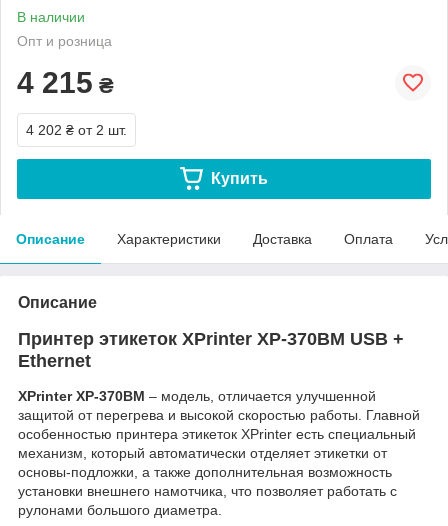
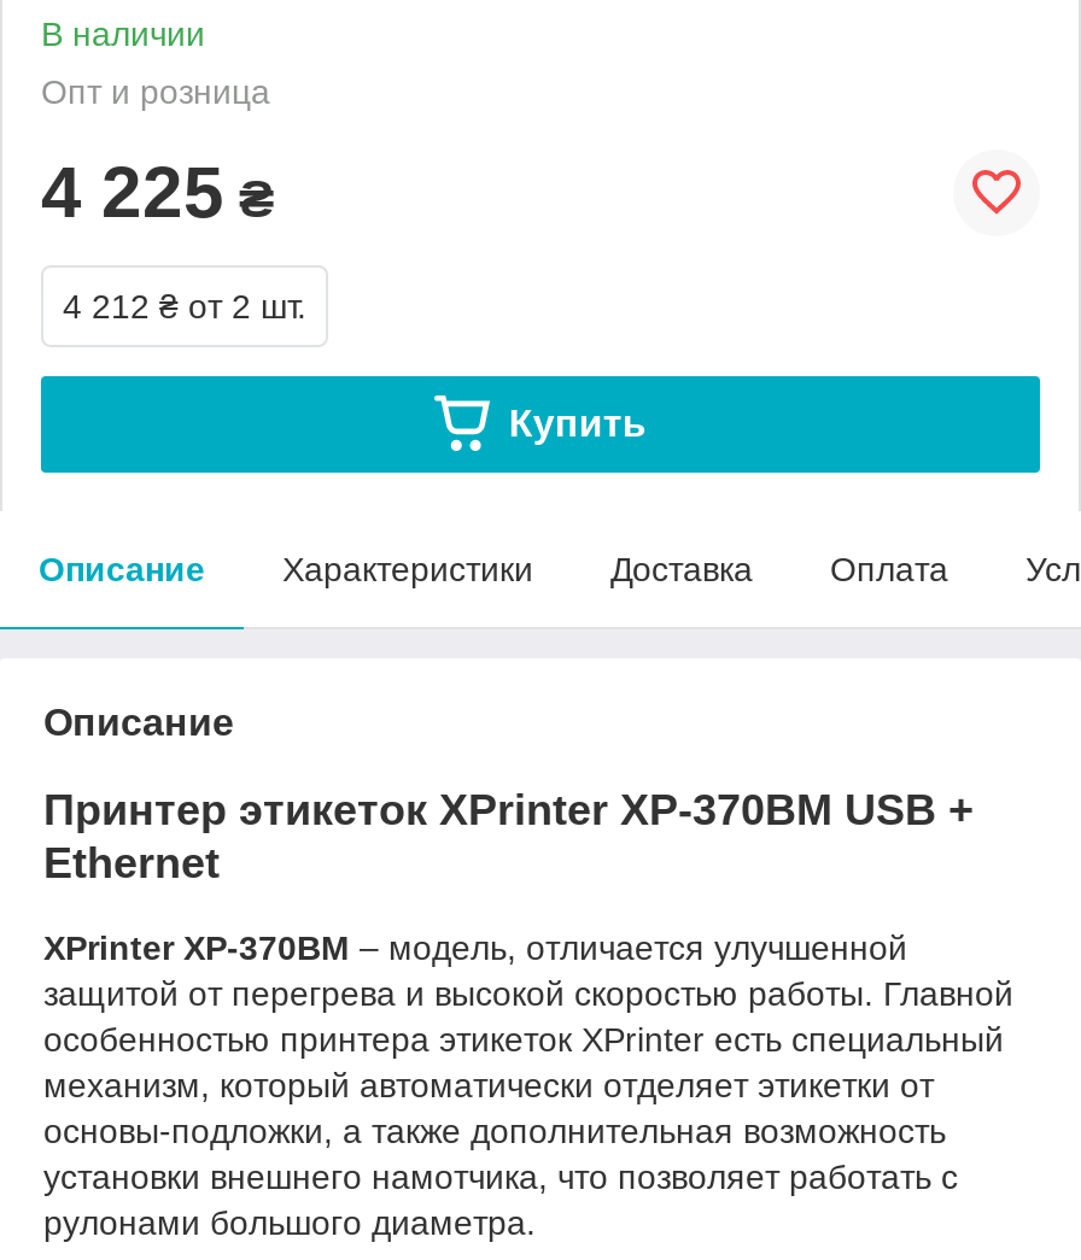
[17,66,114,99] 4 215 ₴ -> [41,151,275,231] 4 225 ₴
[26,122,127,138] 4 202 ₴ от 2 шт. -> [63,286,306,325] 4 212 ₴ от 2 шт.

